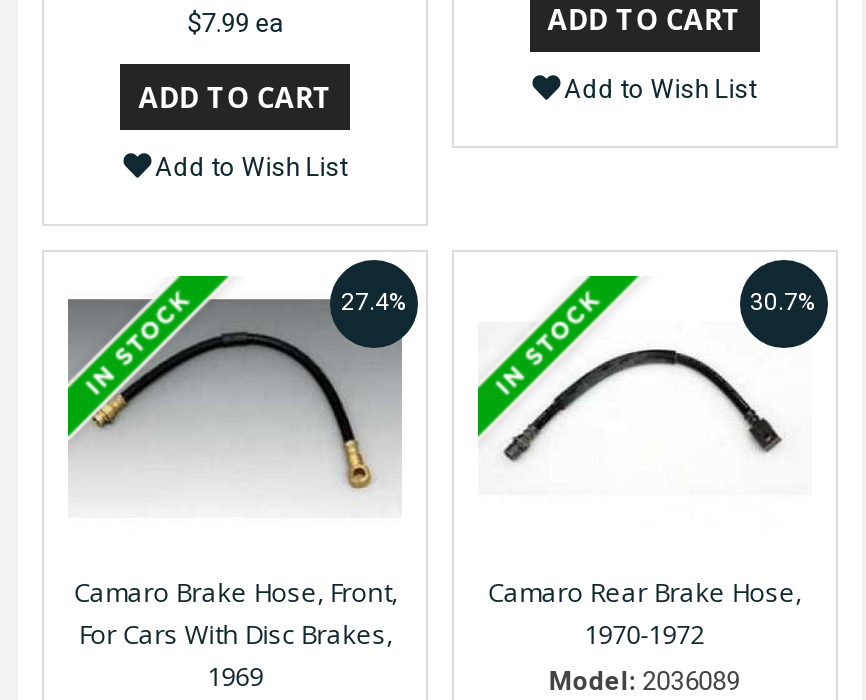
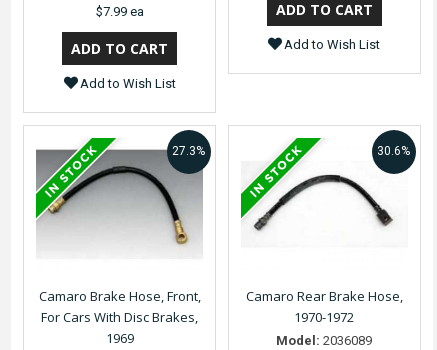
[341,288,407,316] 27.4% -> [172,144,205,158] 27.3%
[750,288,816,316] 30.7% -> [377,144,410,158] 30.6%

